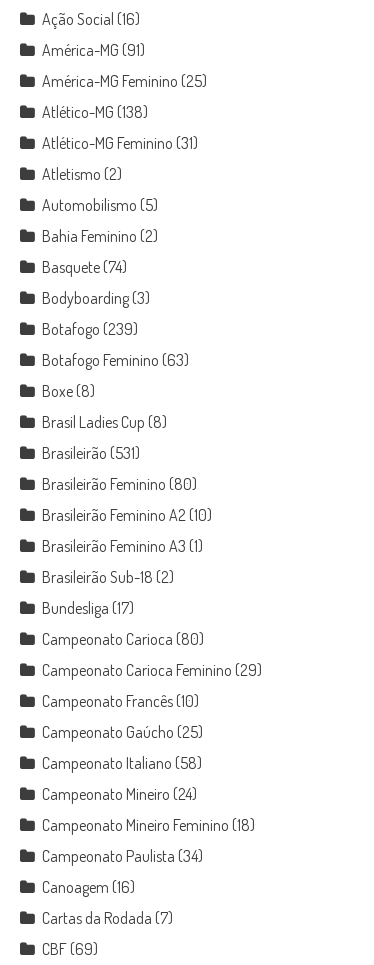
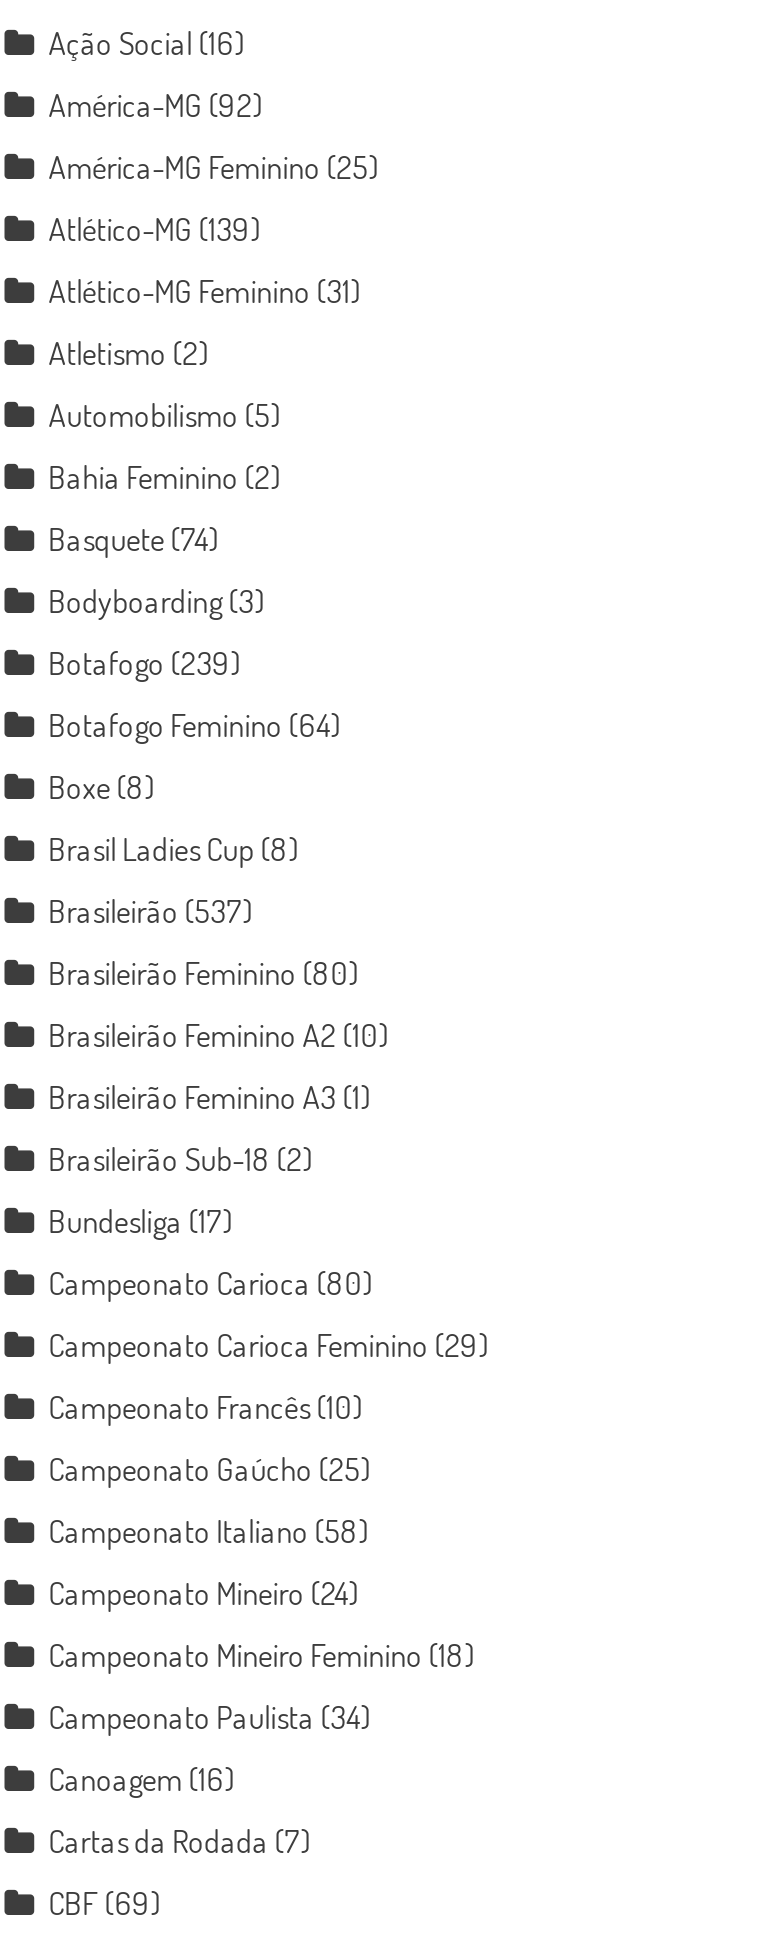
[42,40,145,60] América-MG (91) -> [48,85,262,125] América-MG (92)
[42,102,148,122] Atlético-MG (138) -> [48,209,260,249] Atlético-MG (139)
[42,350,189,370] Botafogo Feminino (63) -> [48,705,340,745] Botafogo Feminino (64)
[42,443,140,463] Brasileirão (531) -> [48,891,252,931] Brasileirão (537)

